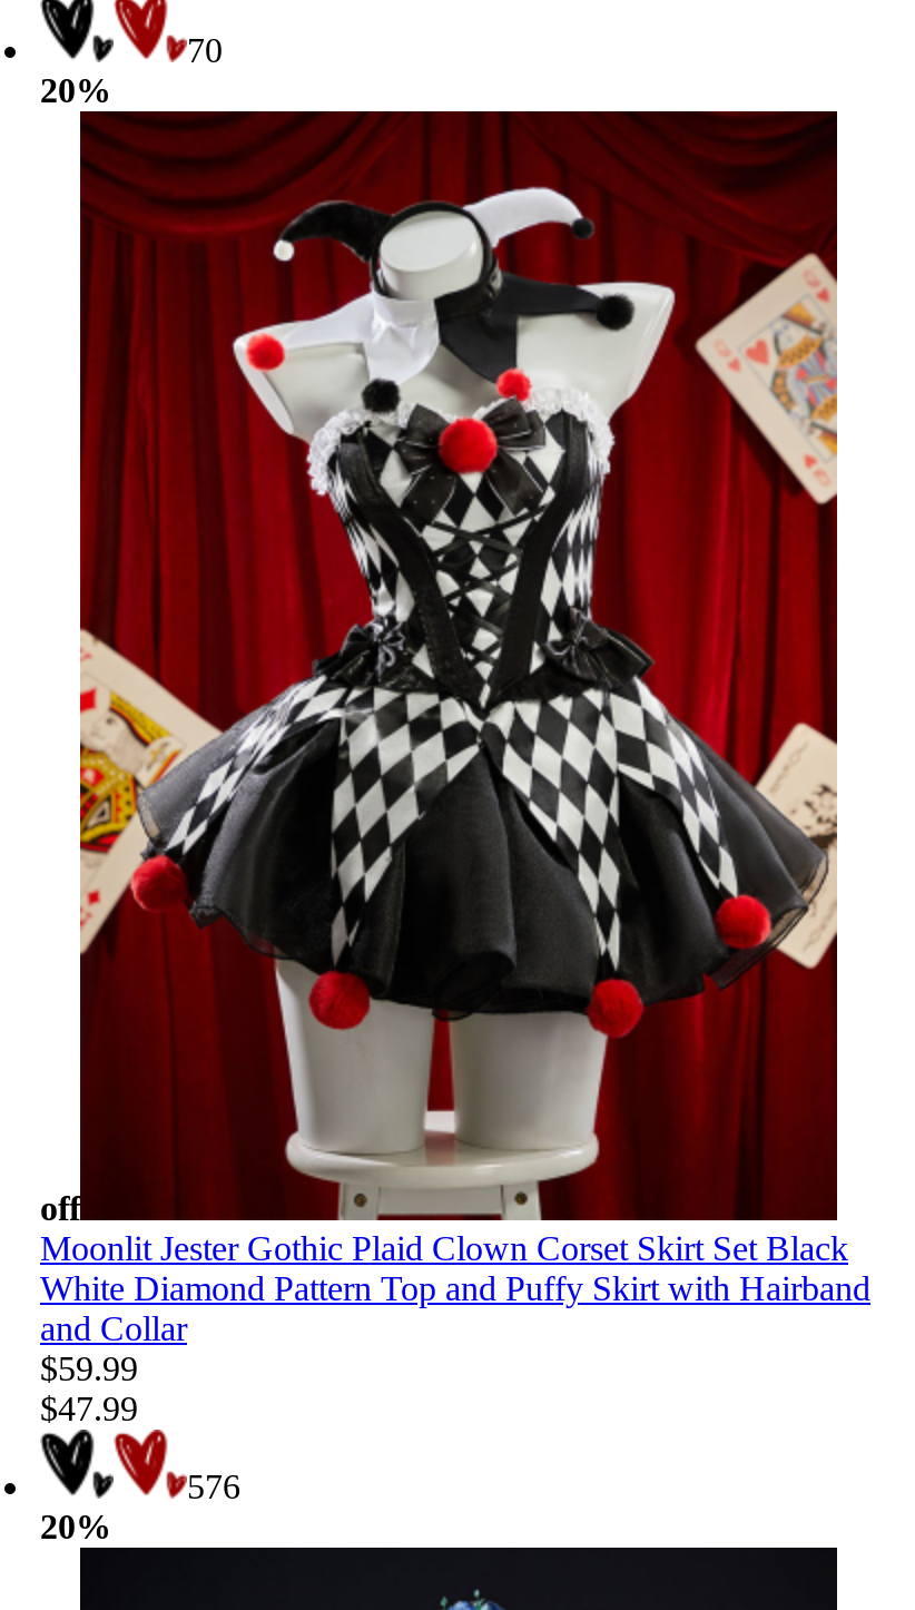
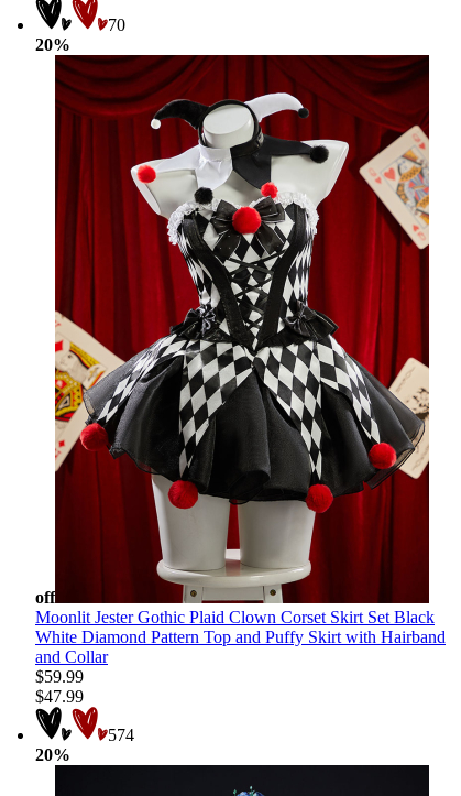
[187,1467,240,1505] 576 -> [108,725,134,744] 574

